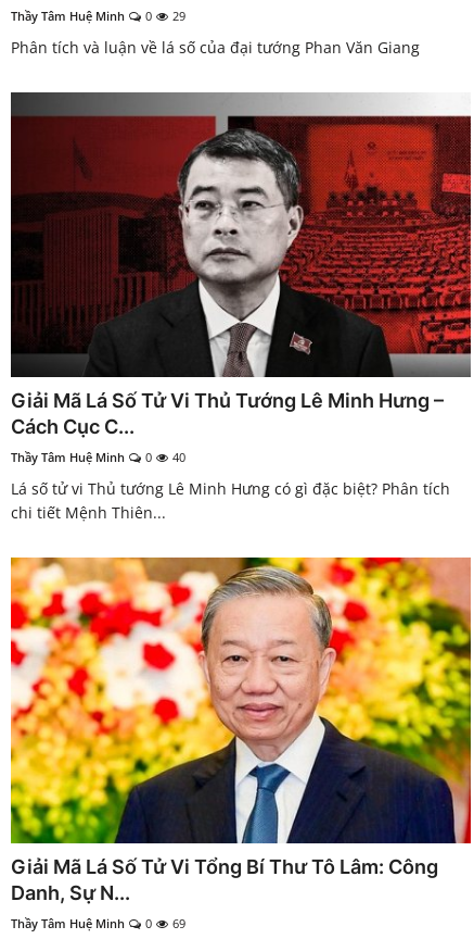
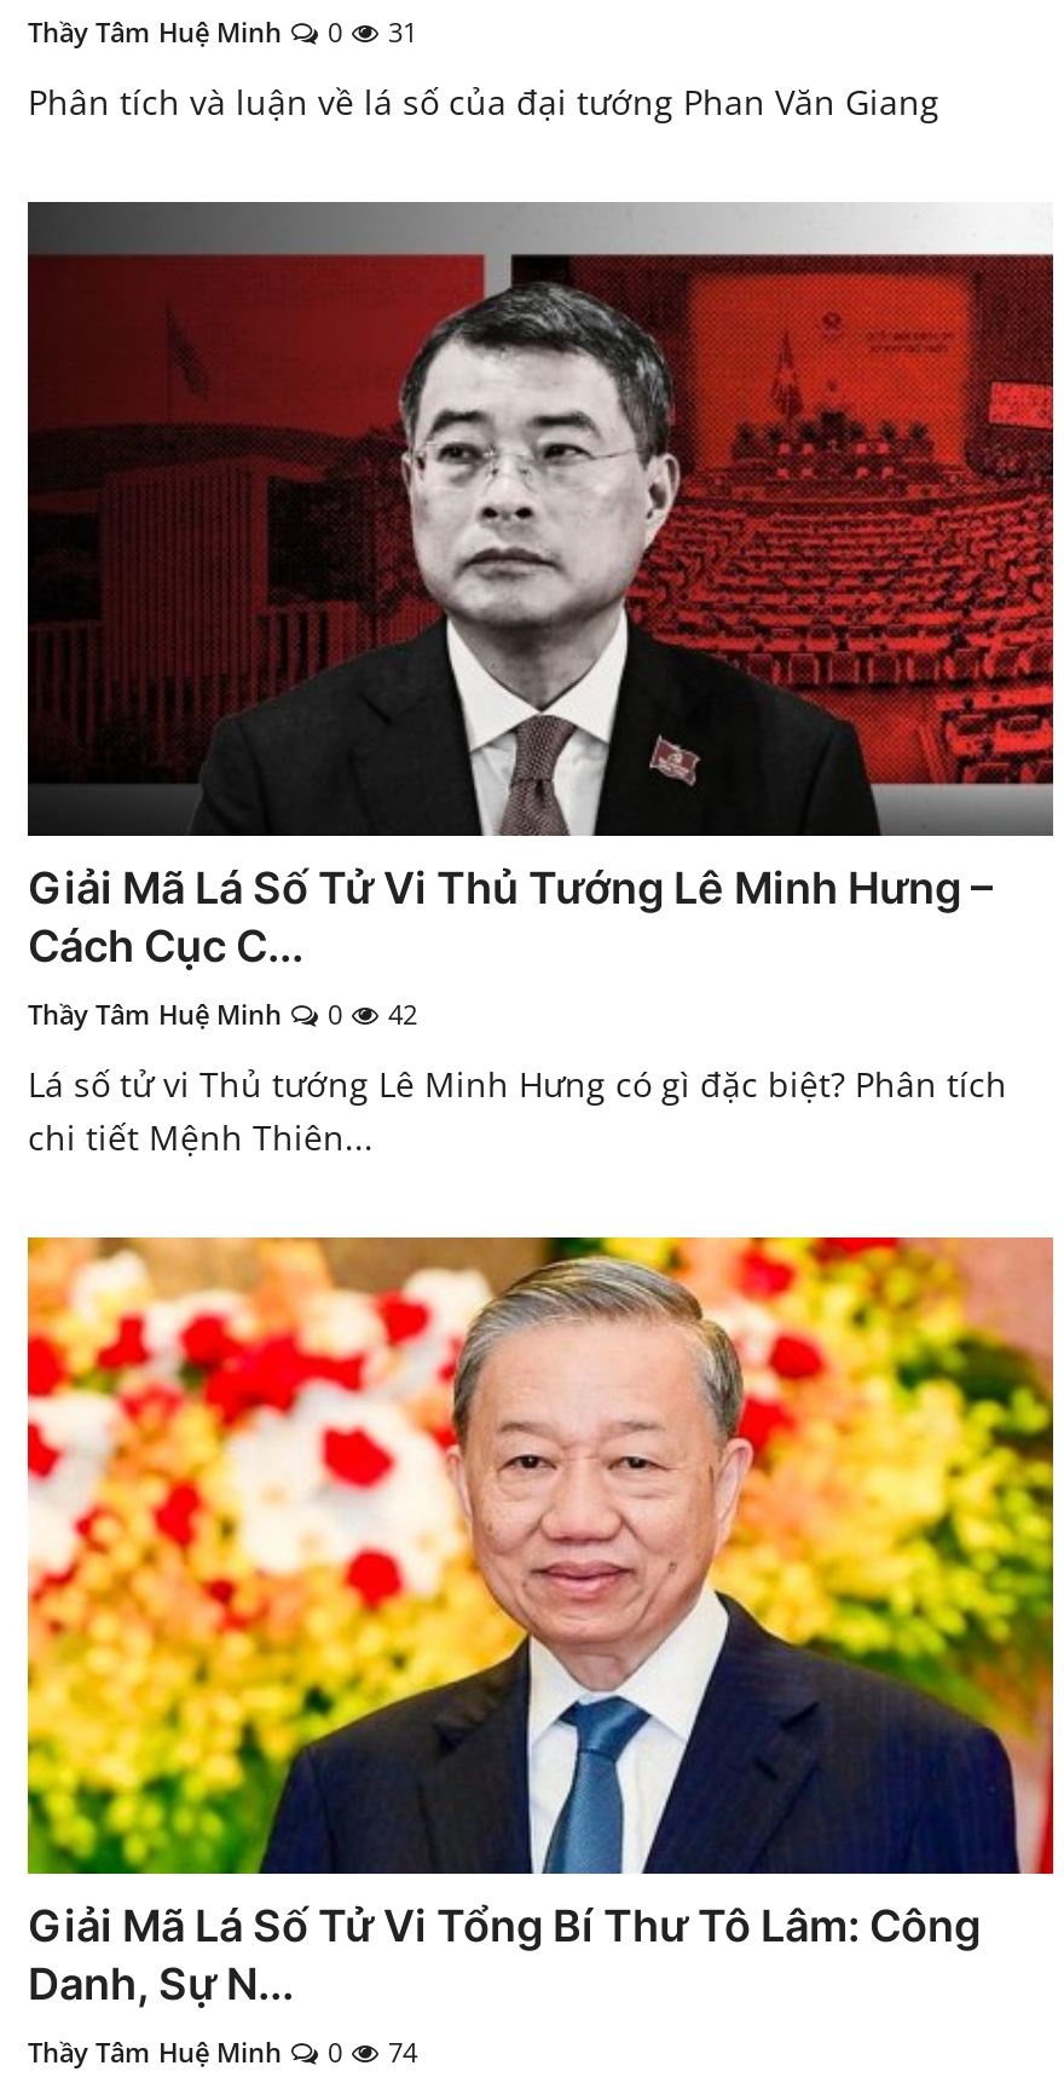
[11,8,185,24] Thầy Tâm Huệ Minh 0 29 -> [28,13,417,50] Thầy Tâm Huệ Minh 0 31
[11,449,185,466] Thầy Tâm Huệ Minh 0 40 -> [28,997,417,1033] Thầy Tâm Huệ Minh 0 42
[11,915,185,931] Thầy Tâm Huệ Minh 0 69 -> [28,2033,417,2069] Thầy Tâm Huệ Minh 0 74

